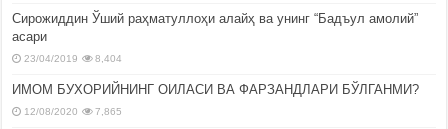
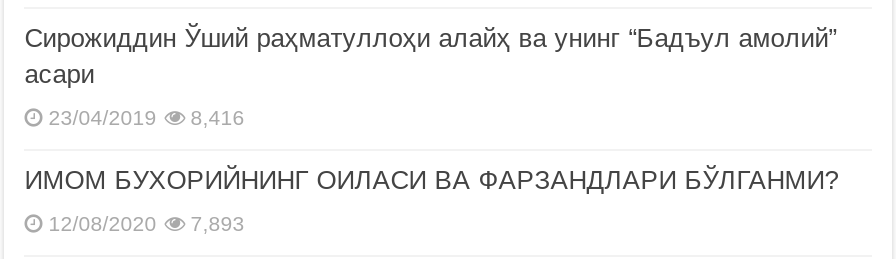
[24,53,122,64] 23/04/2019 8,404 -> [48,107,244,129] 23/04/2019 8,416
[24,106,122,117] 12/08/2020 7,865 -> [48,213,244,235] 12/08/2020 7,893

